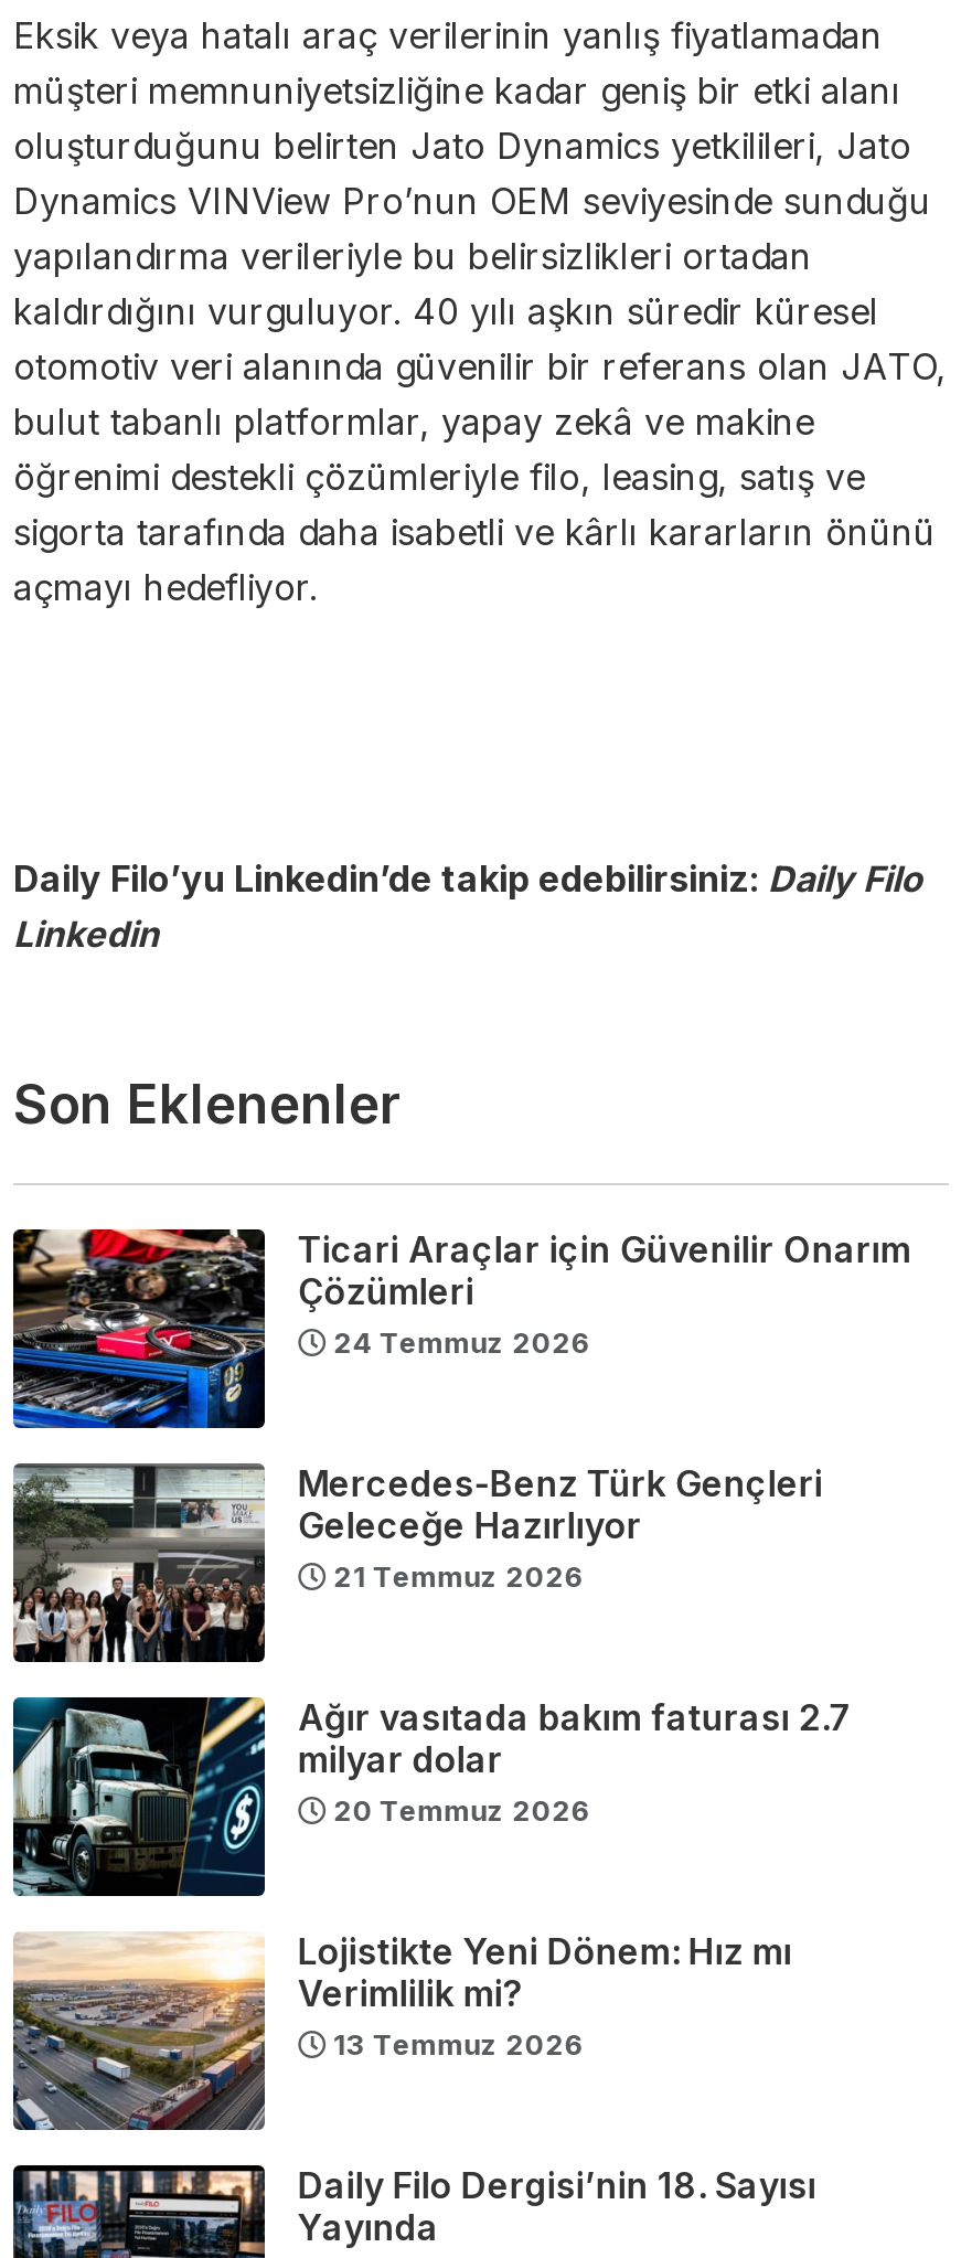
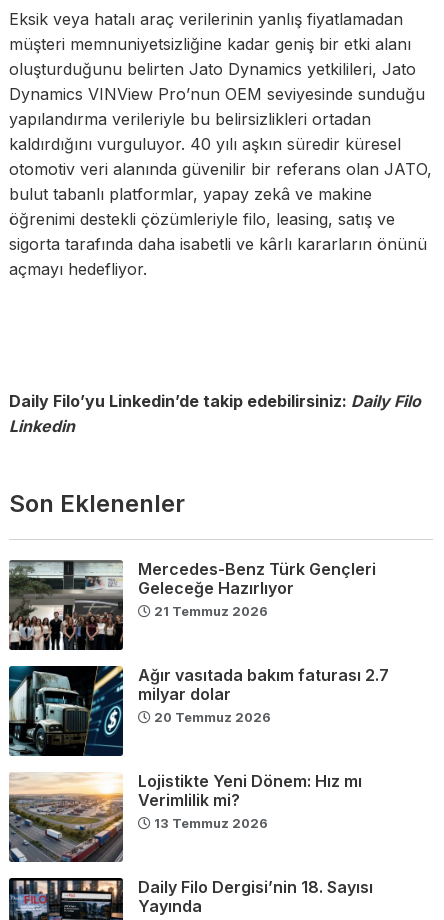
[11,1227,911,1430] [image] | Ticari Araçlar için Güvenilir Onarım | Çözümleri | 24 Temmuz 2026 -> none

